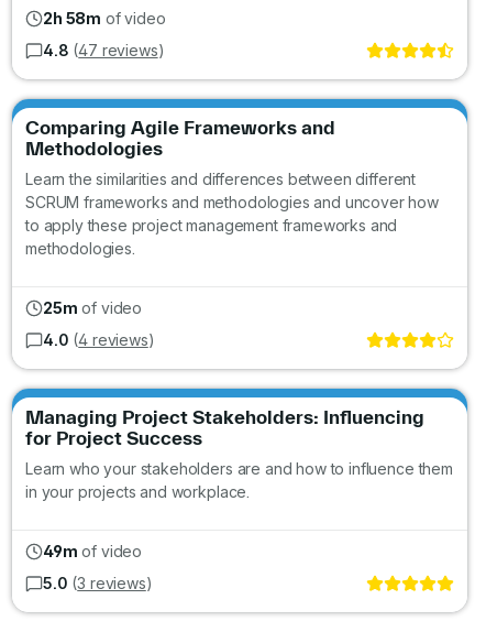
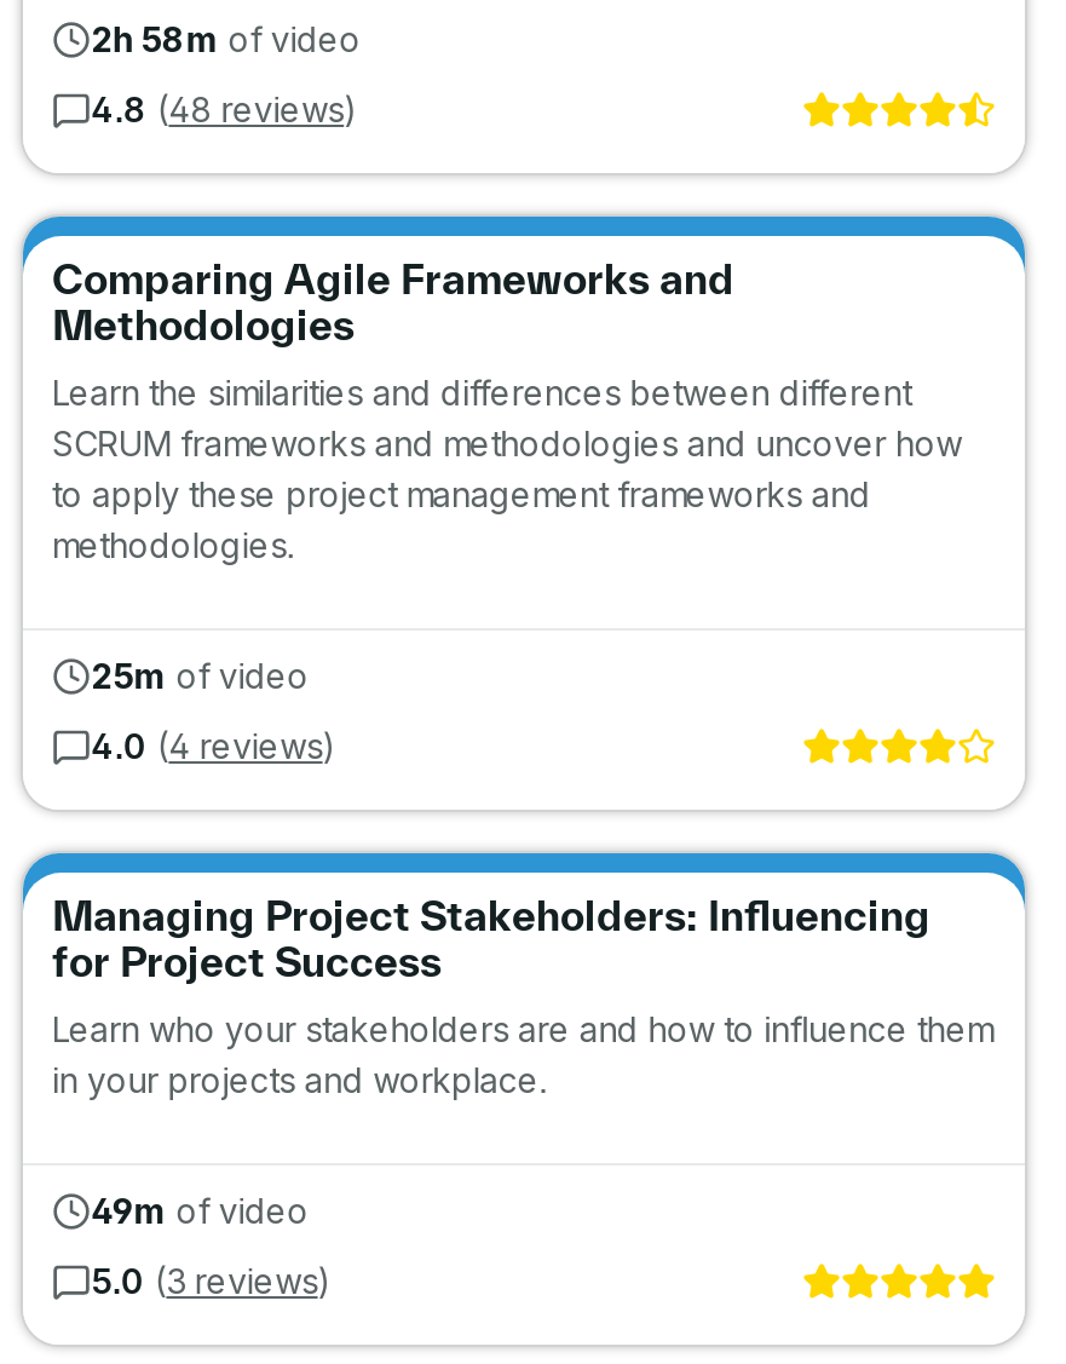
[43,41,164,59] 4.8 (47 reviews) -> [91,88,358,130] 4.8 (48 reviews)

